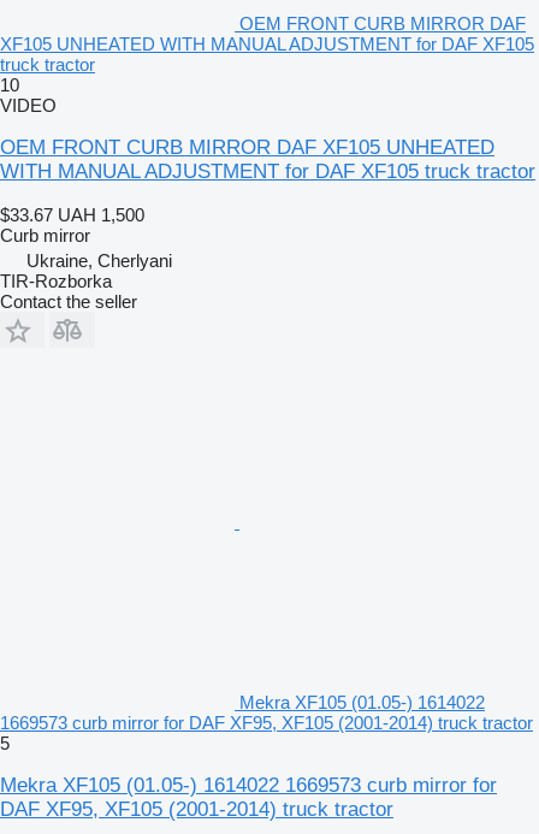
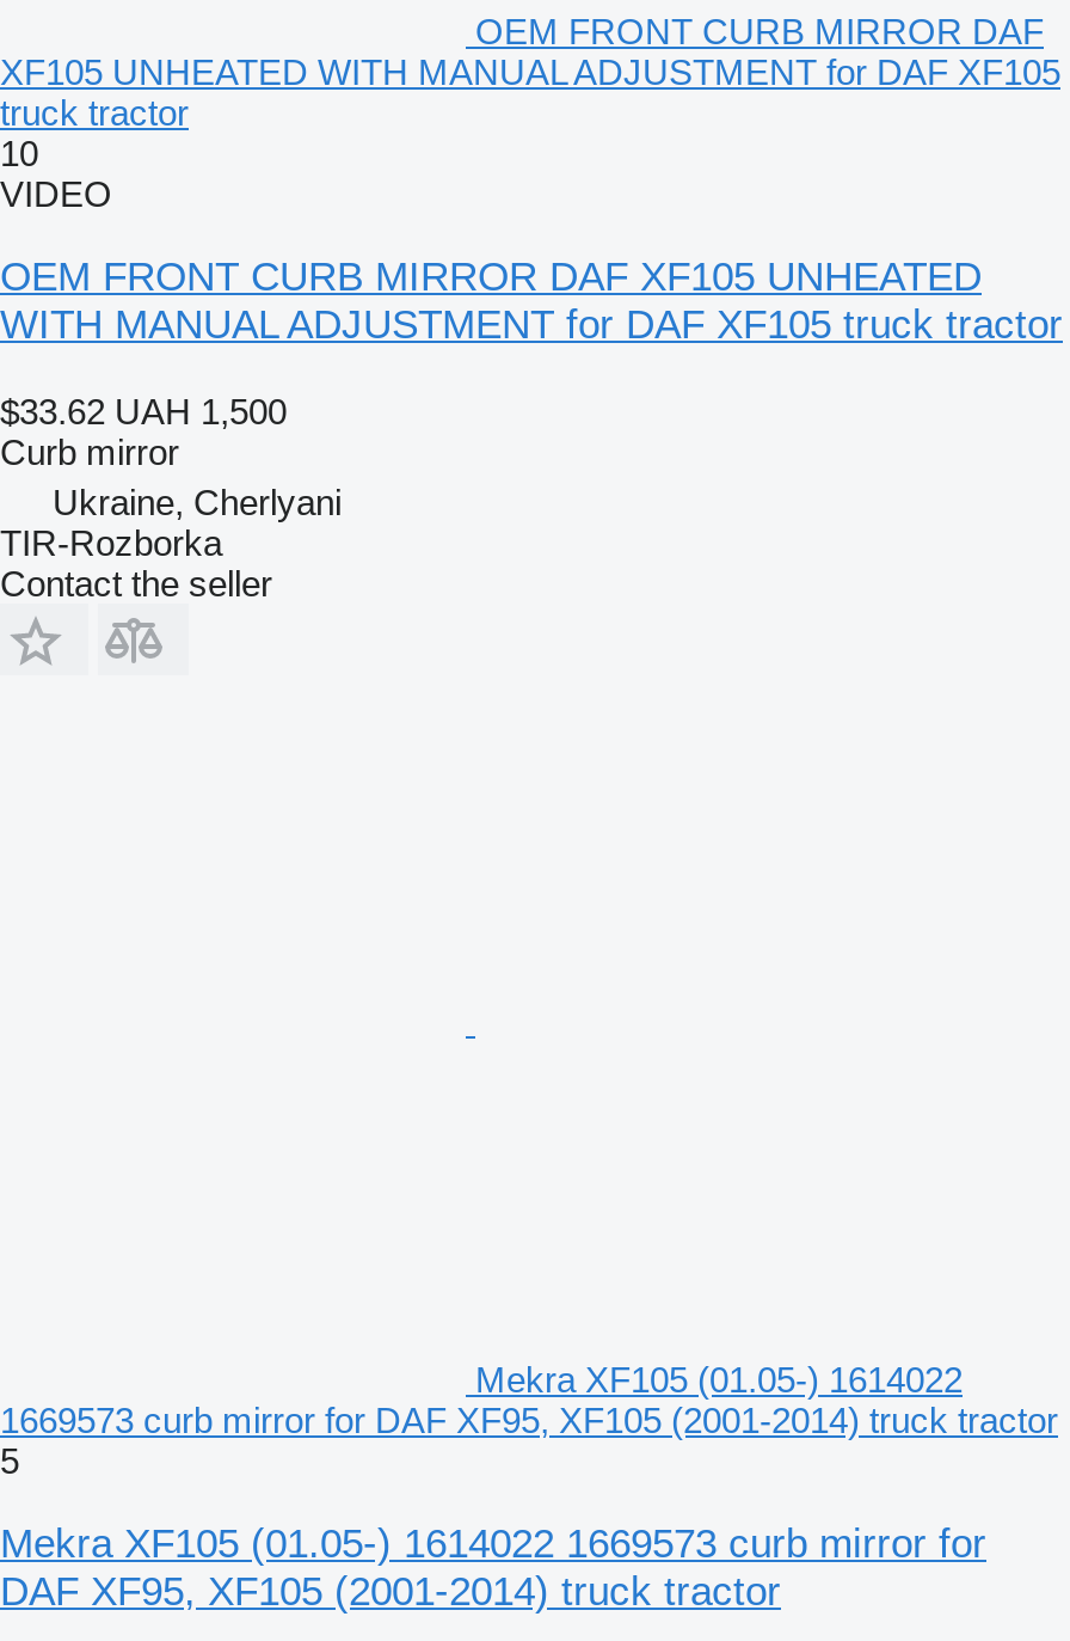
[0,204,144,225] $33.67 UAH 1,500 -> [0,391,287,431] $33.62 UAH 1,500

